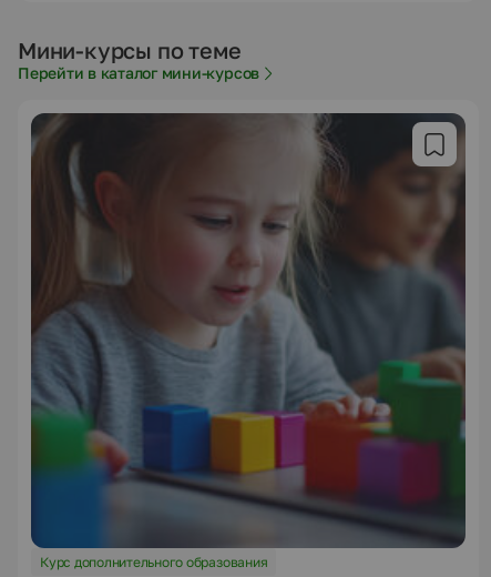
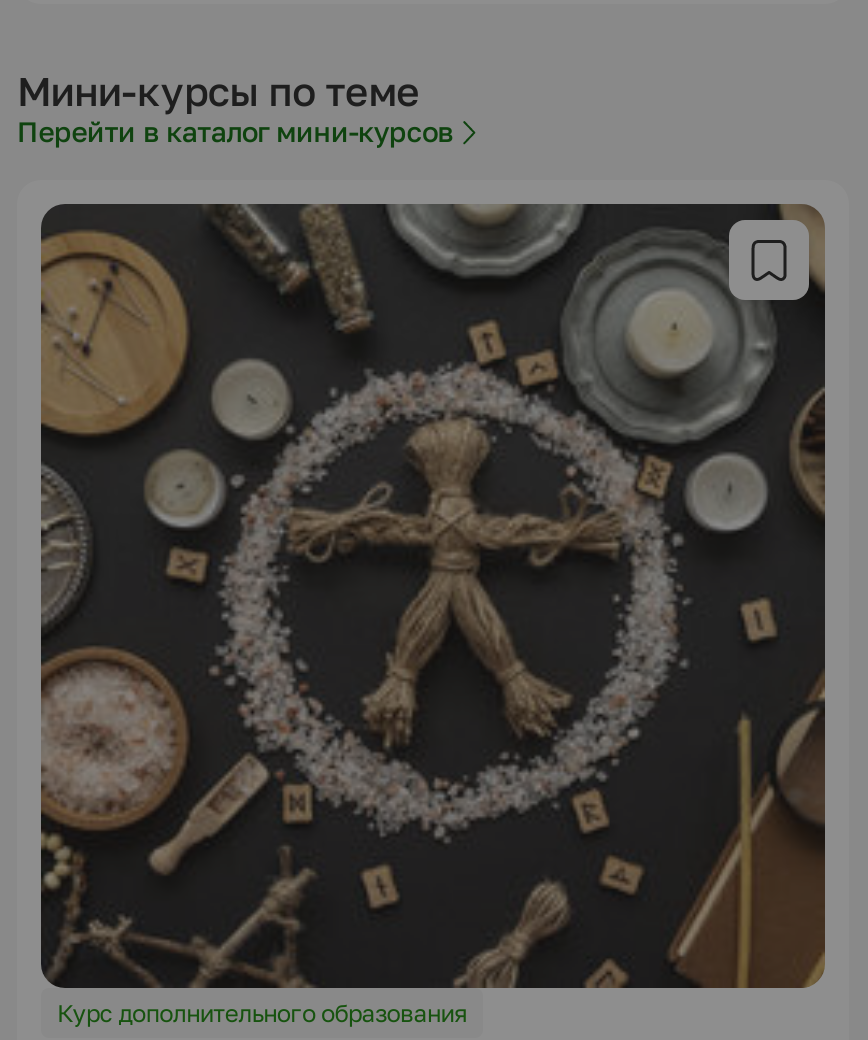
[30,112,467,549] [image] -> [39,202,827,990] [image]

